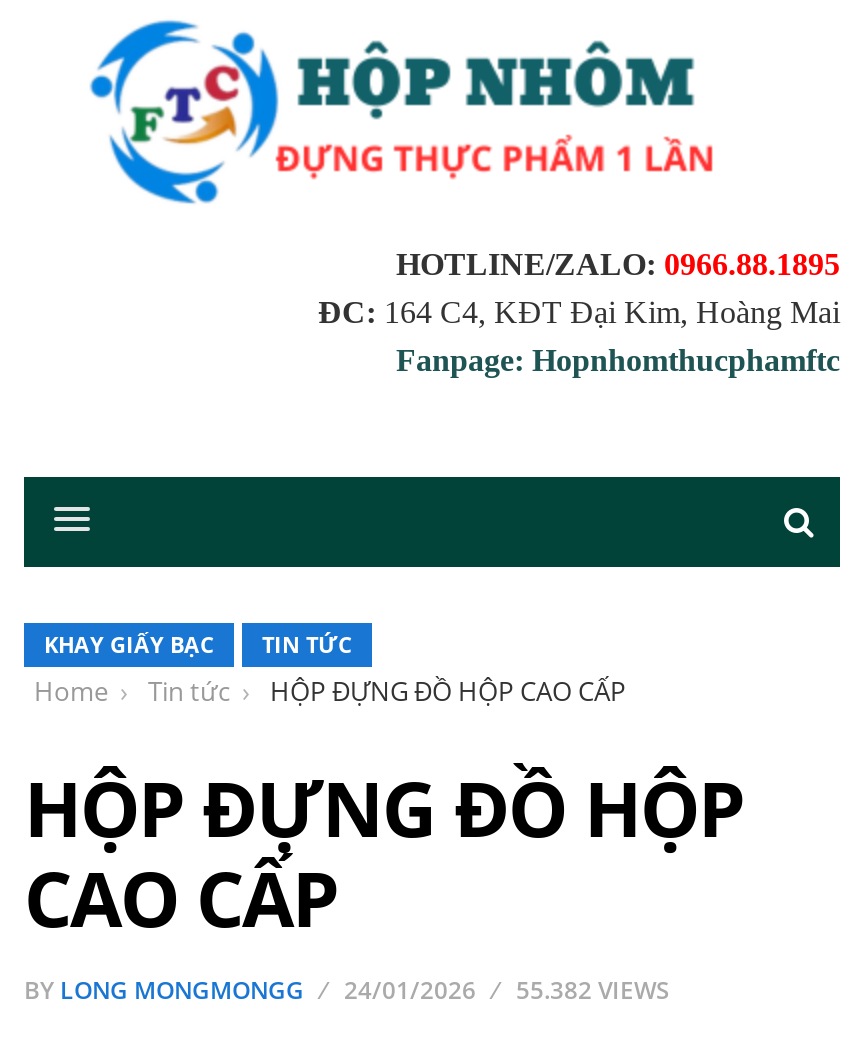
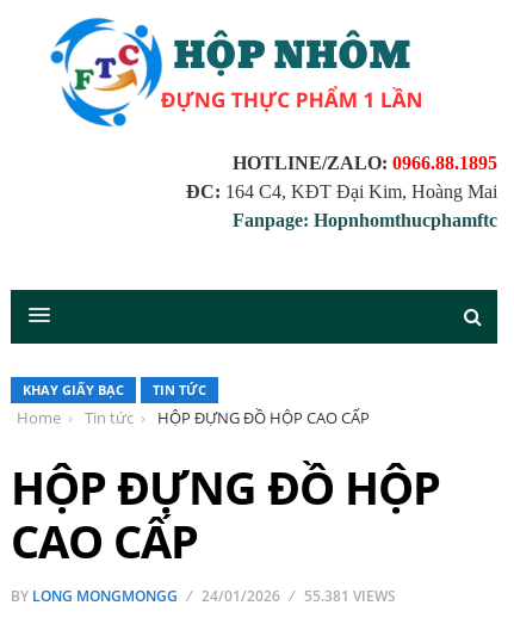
[24,973,670,1007] BY LONG MONGMONGG 24/01/2026 55.382 VIEWS -> [11,586,396,606] BY LONG MONGMONGG 24/01/2026 55.381 VIEWS

